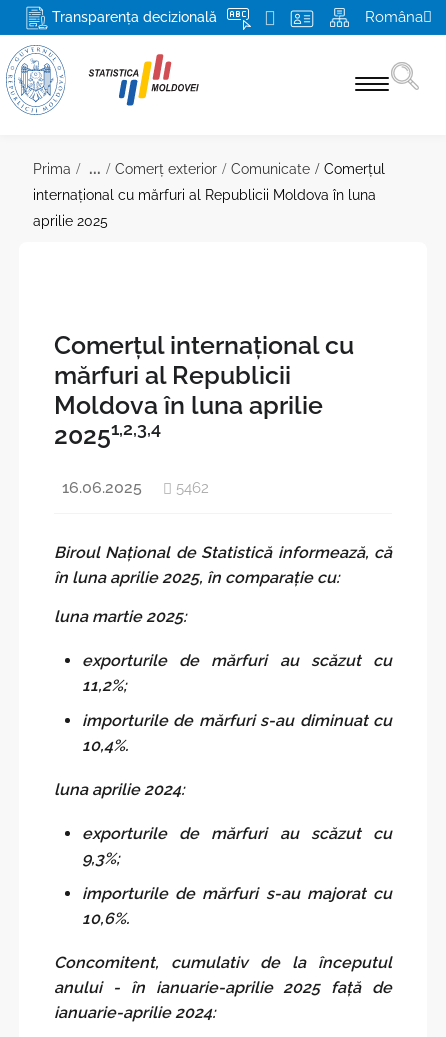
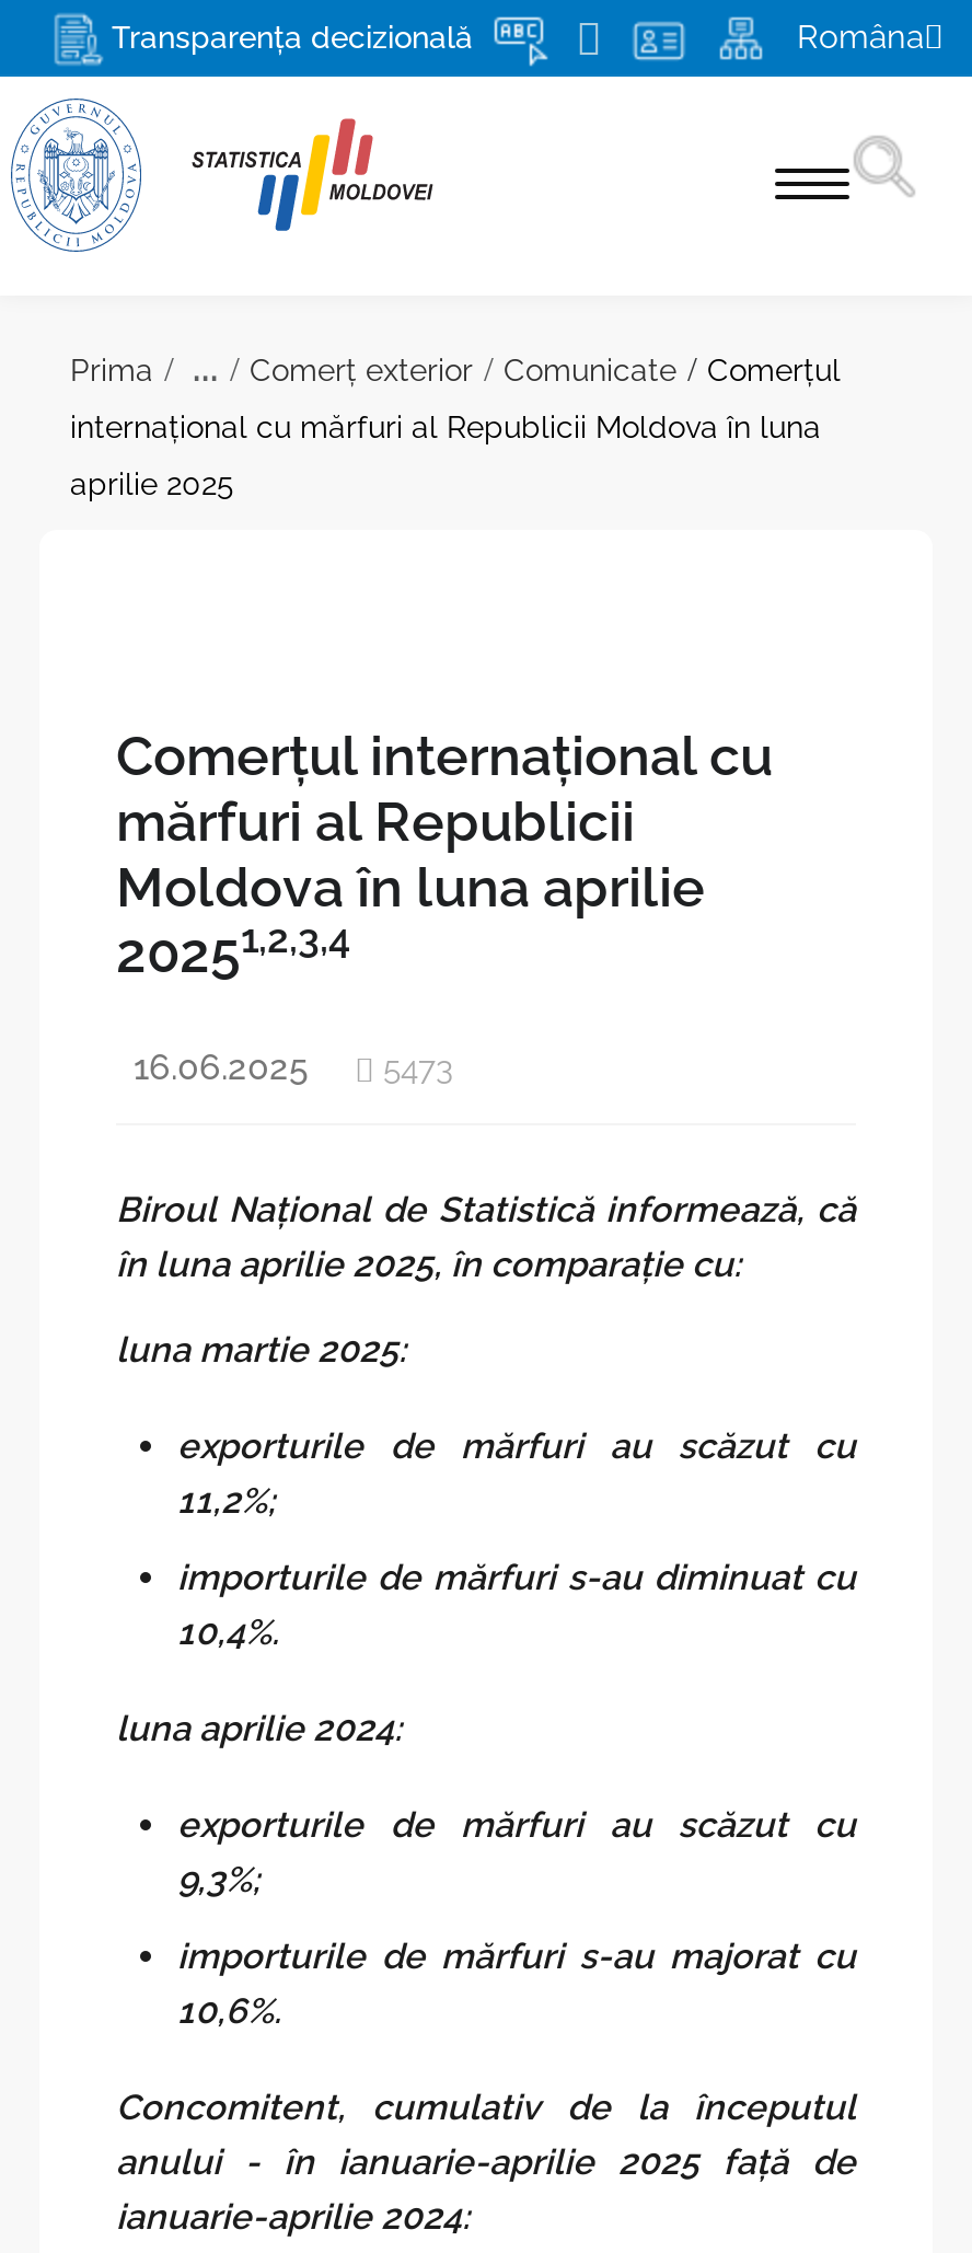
[62,478,209,497] 16.06.2025 5462 -> [134,1047,453,1088] 16.06.2025 5473

